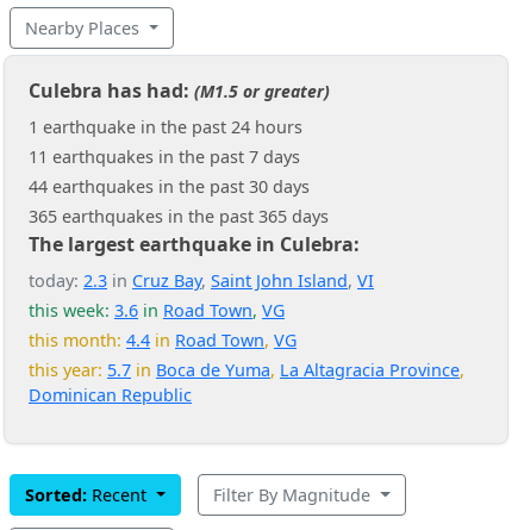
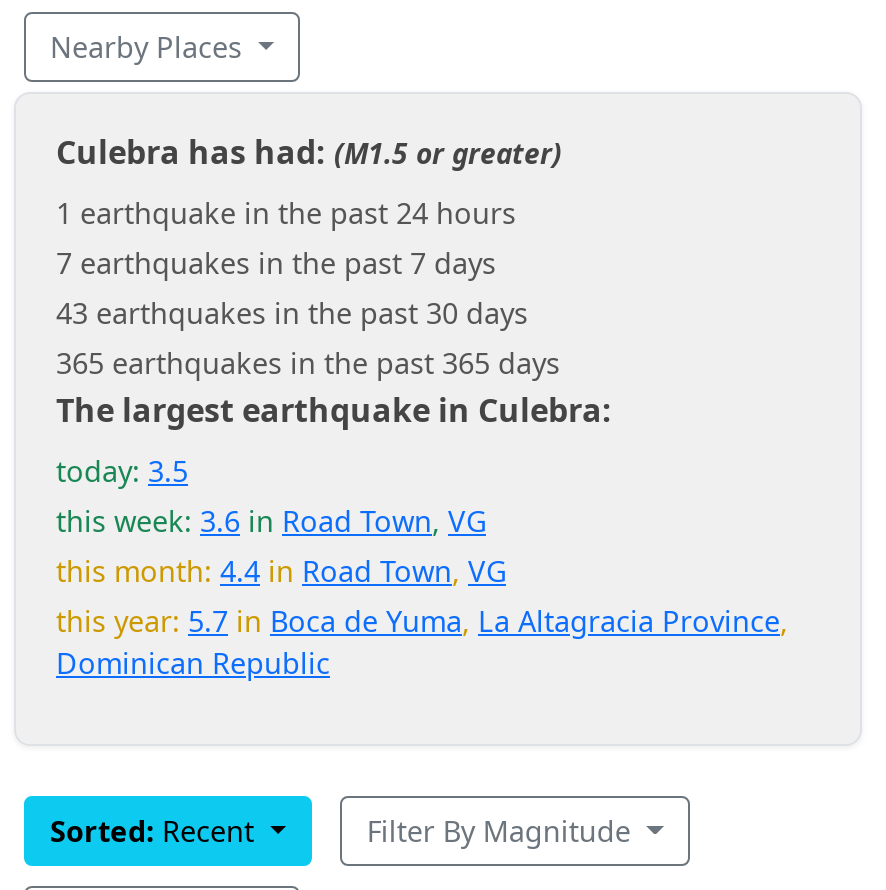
[29,145,300,167] 11 earthquakes in the past 7 days -> [56,243,496,281] 7 earthquakes in the past 7 days
[29,175,310,197] 44 earthquakes in the past 30 days -> [56,293,528,331] 43 earthquakes in the past 30 days
[29,269,374,291] today: 2.3 in Cruz Bay, Saint John Island, VI -> [56,451,188,489] today: 3.5

